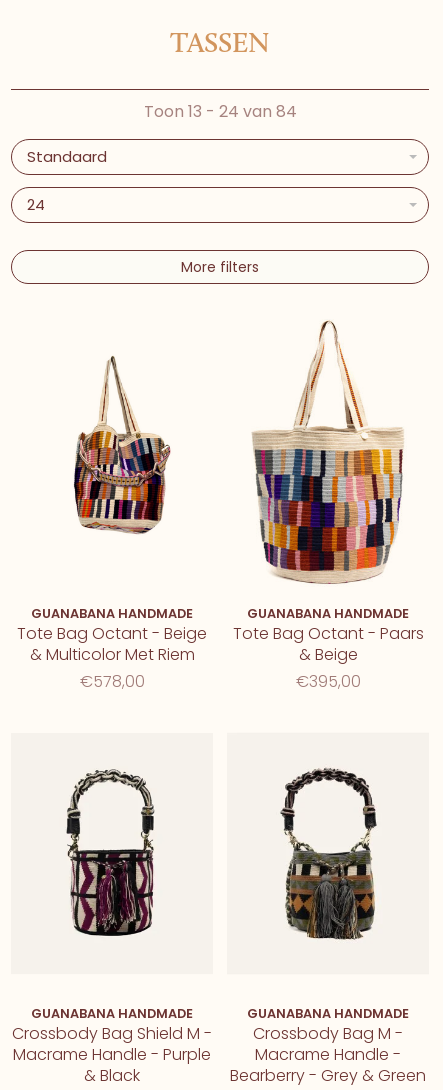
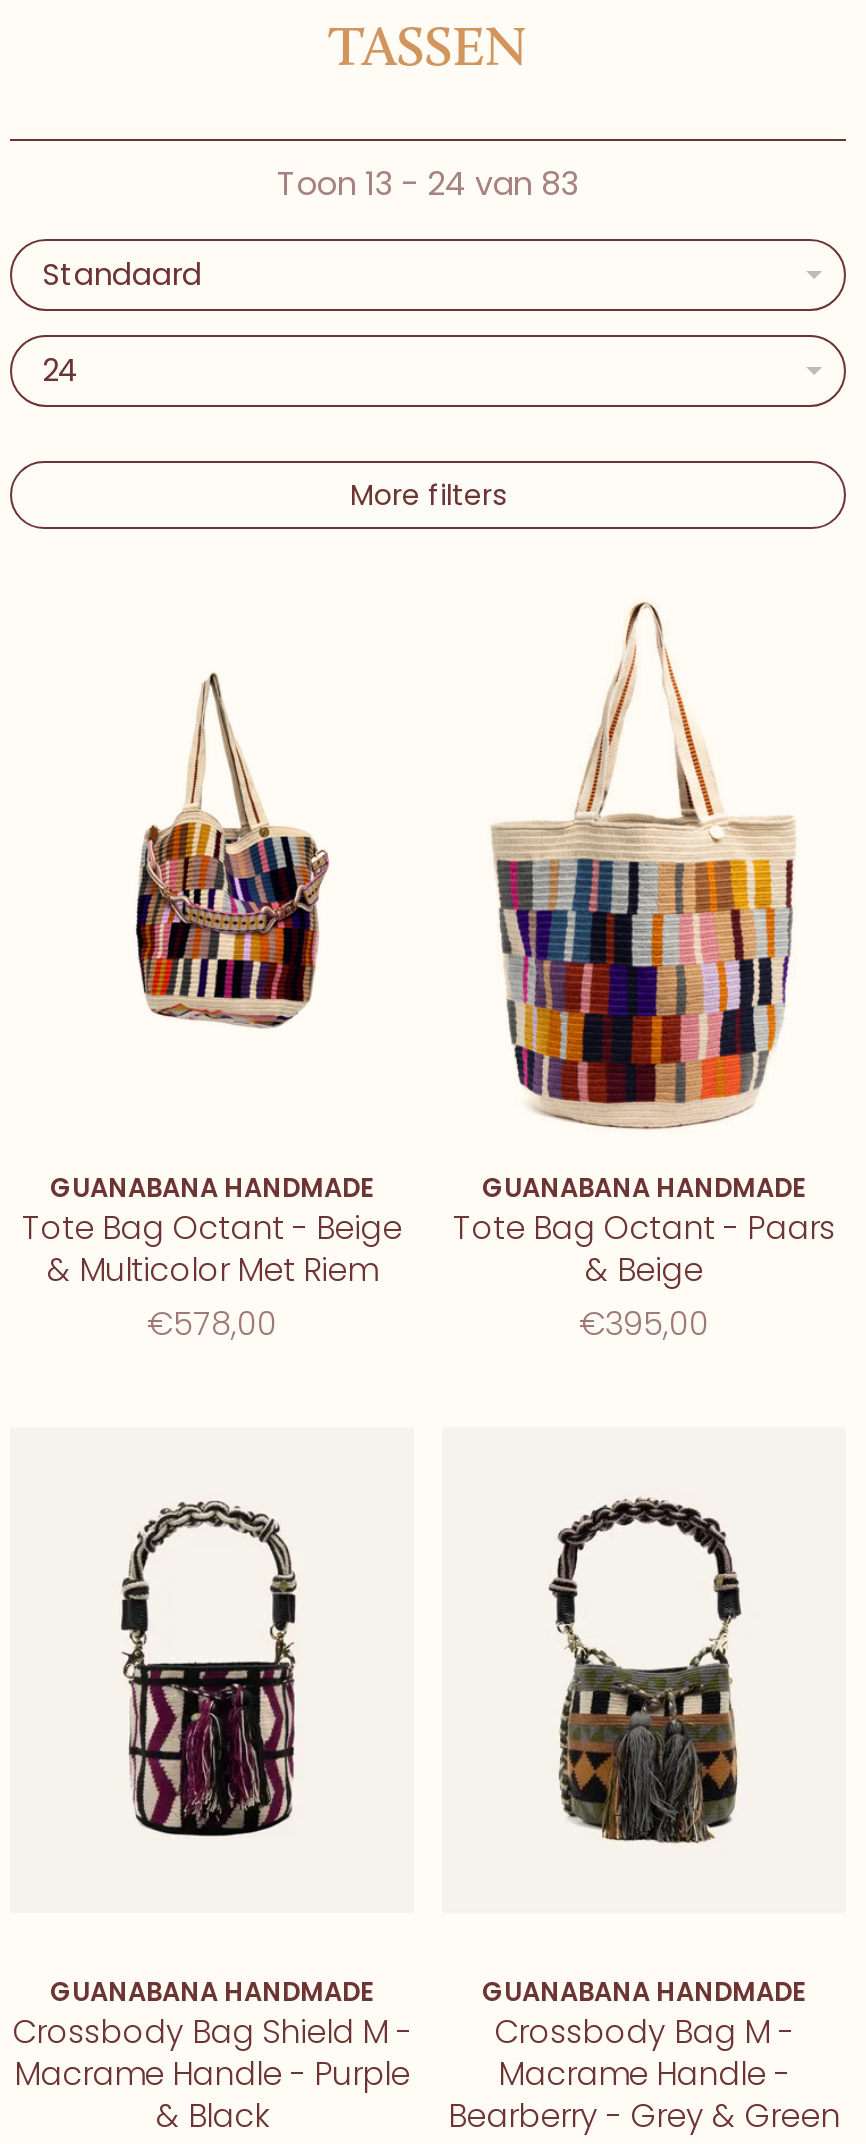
[143,100,296,123] Toon 13 - 24 van 84 -> [277,161,579,207] Toon 13 - 24 van 83

